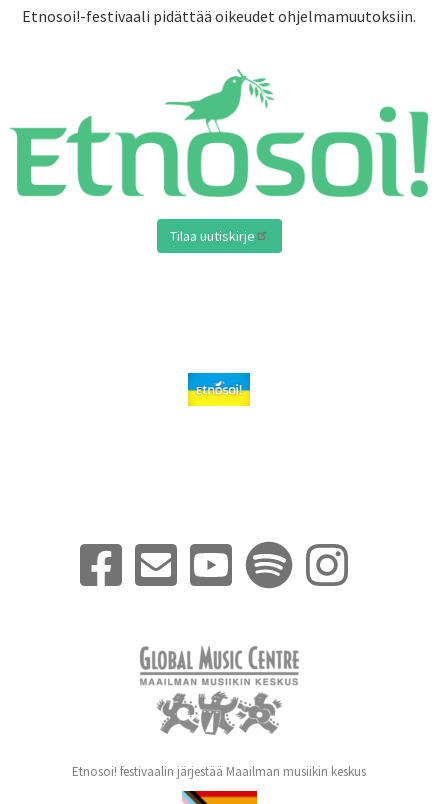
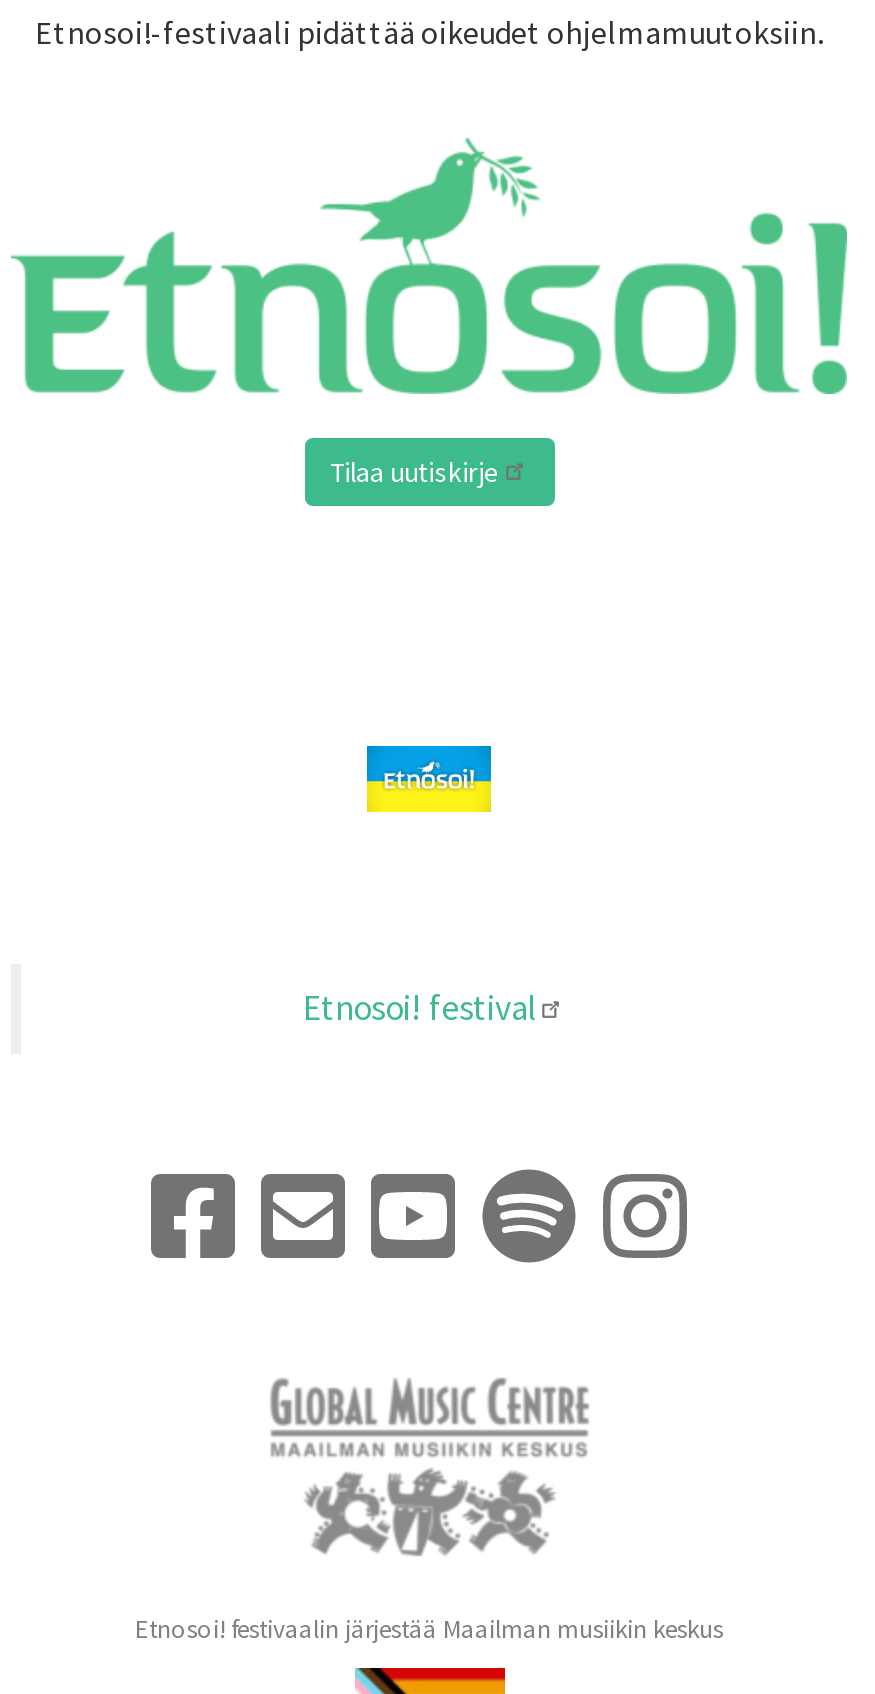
none -> [303,985,537,1029] Etnosoi! festival

